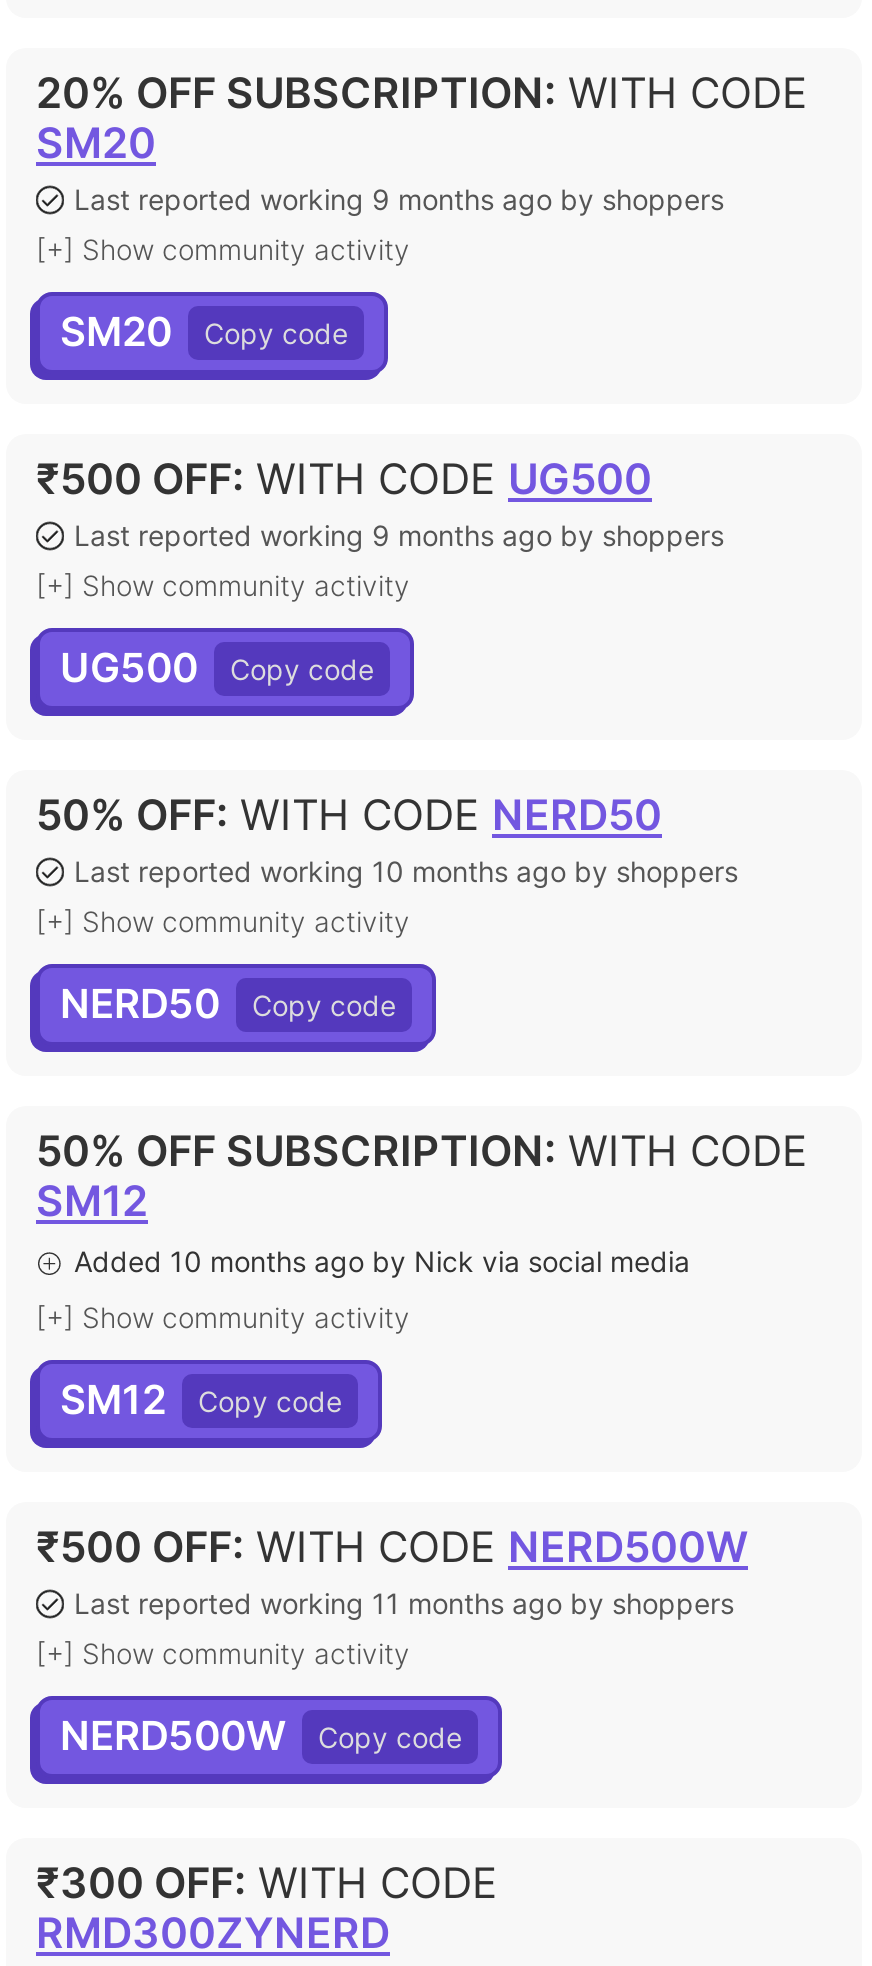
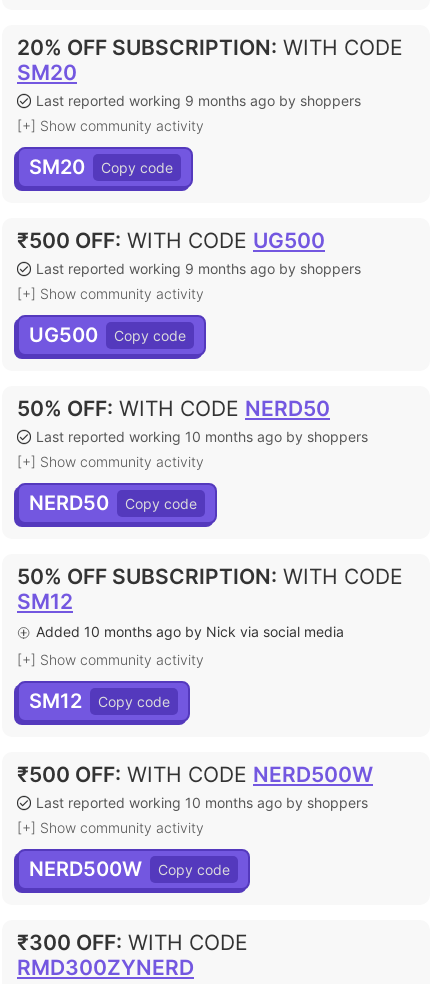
[74,1586,734,1620] Last reported working 11 months ago by shoppers -> [36,794,368,811] Last reported working 10 months ago by shoppers

